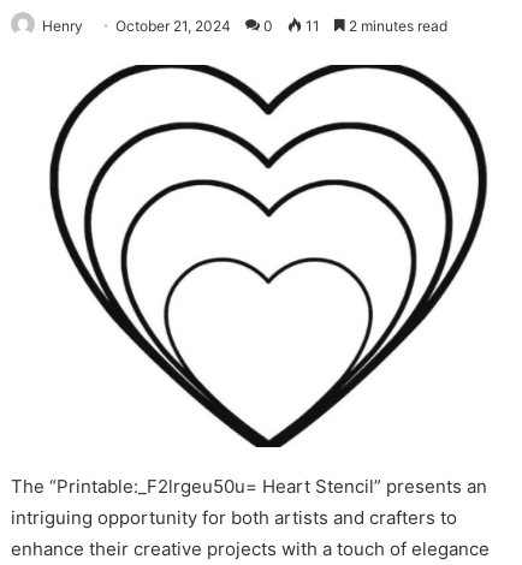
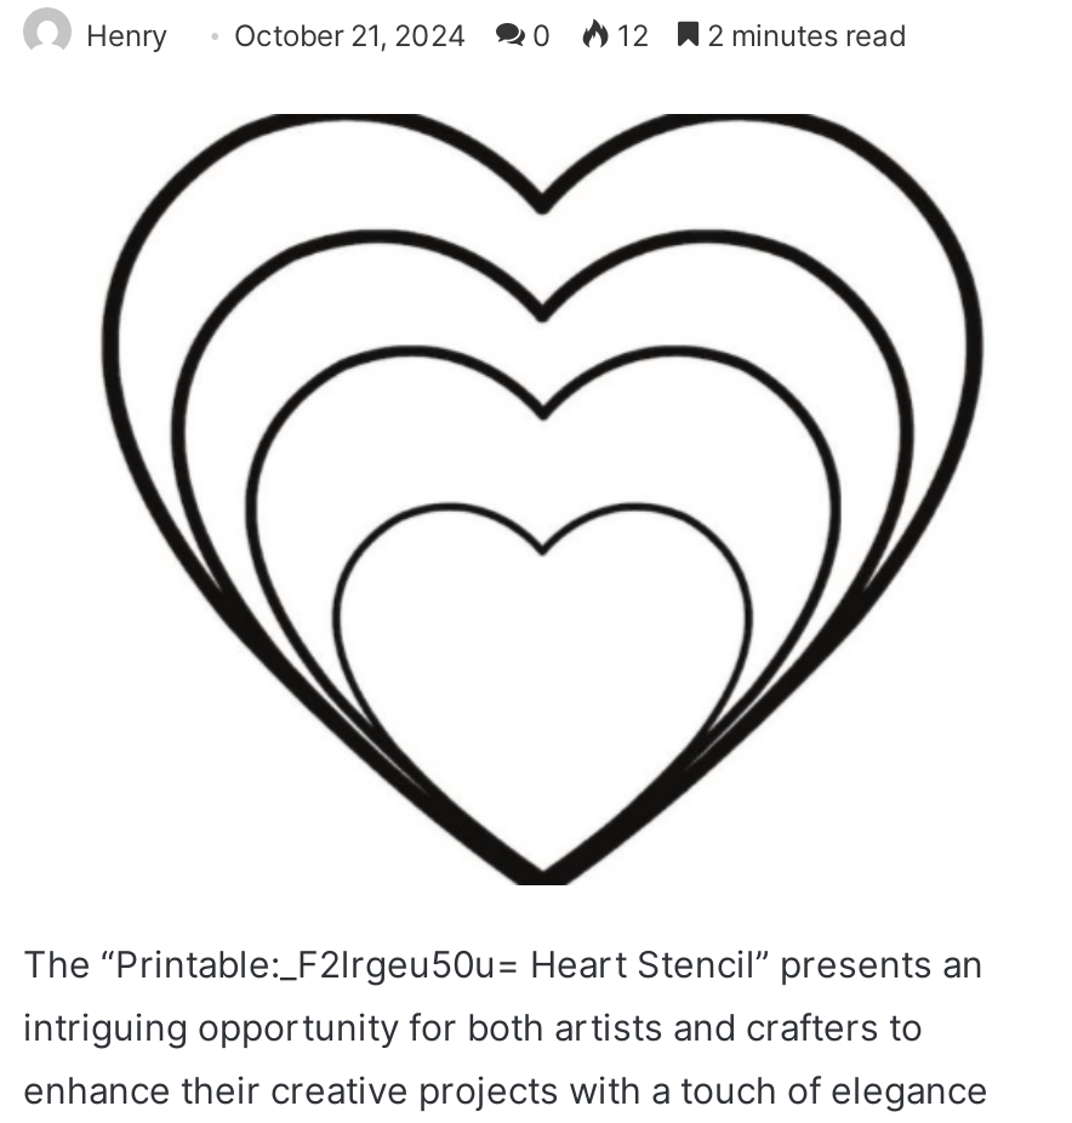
[42,17,447,35] Henry October 21, 2024 0 11 2 minutes read -> [86,17,906,53] Henry October 21, 2024 0 12 2 minutes read

